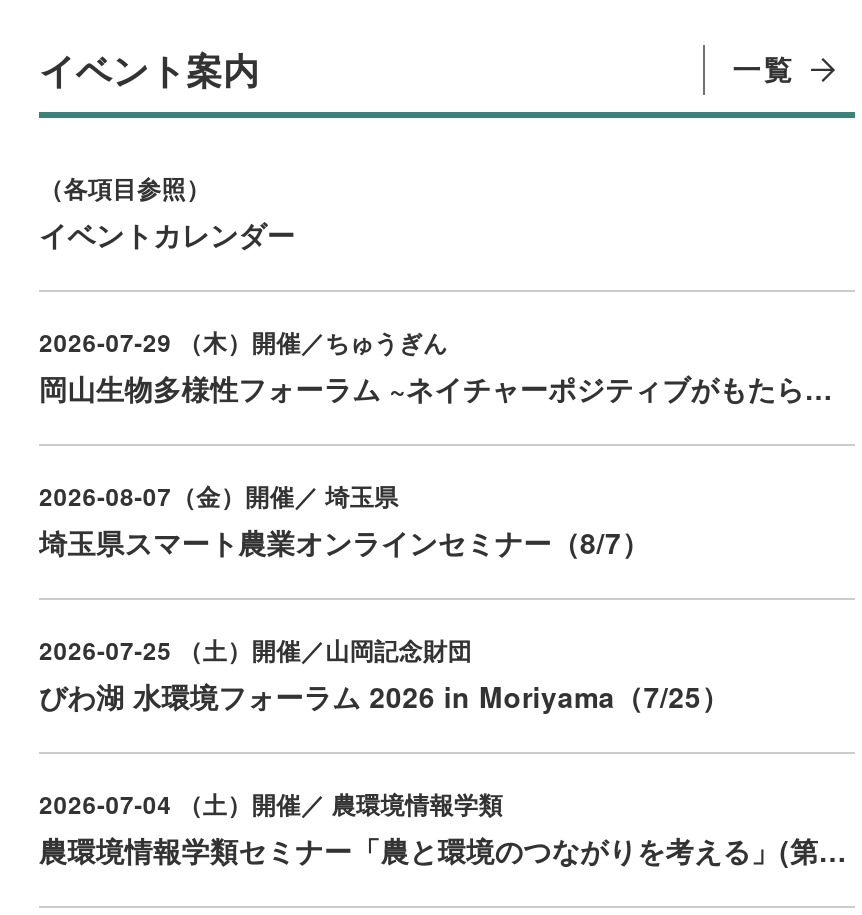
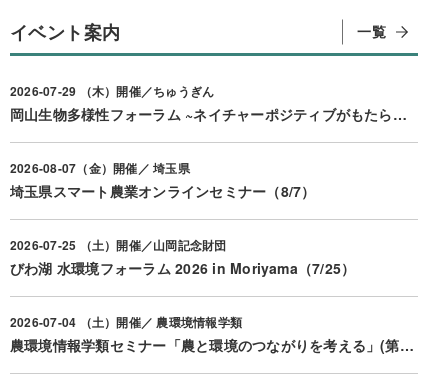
[39,169,295,253] （各項目参照） | イベントカレンダー -> none

